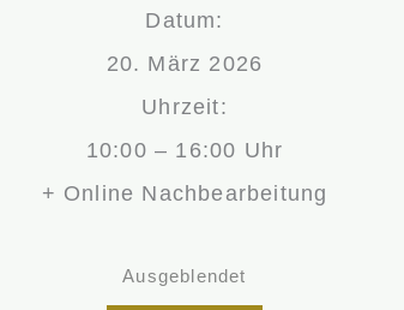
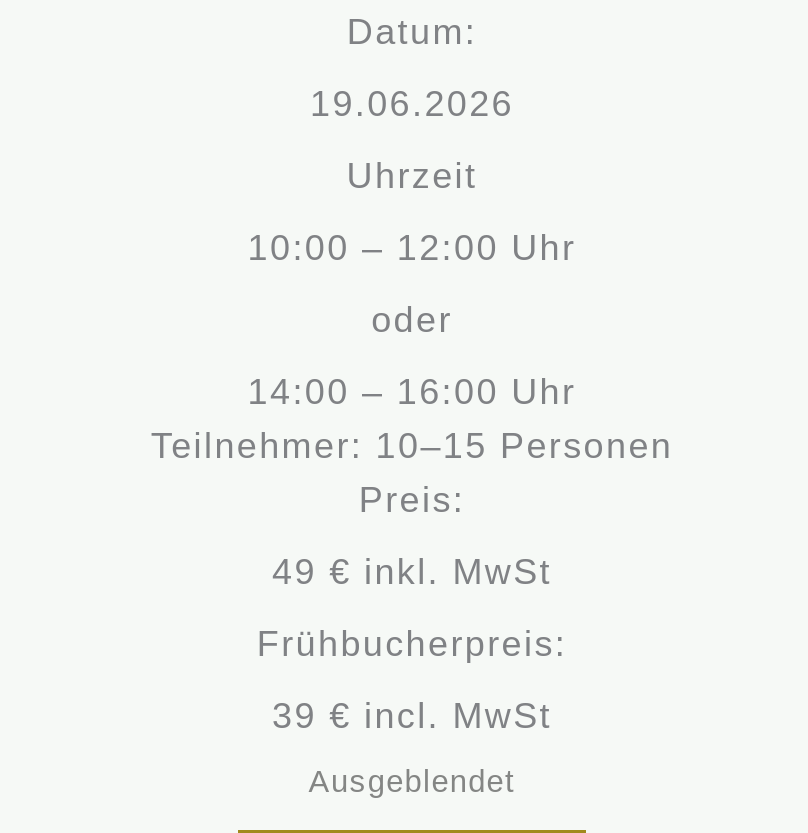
[41,52,328,206] 20. März 2026 | Uhrzeit: | 10:00 – 16:00 Uhr | + Online Nachbearbeitung -> [151,83,673,735] 19.06.2026 | Uhrzeit | 10:00 – 12:00 Uhr | oder | 14:00 – 16:00 Uhr | Teilnehmer: 10–15 Personen | Preis: | 49 € inkl. MwSt | Frühbucherpreis: | 39 € incl. MwSt

